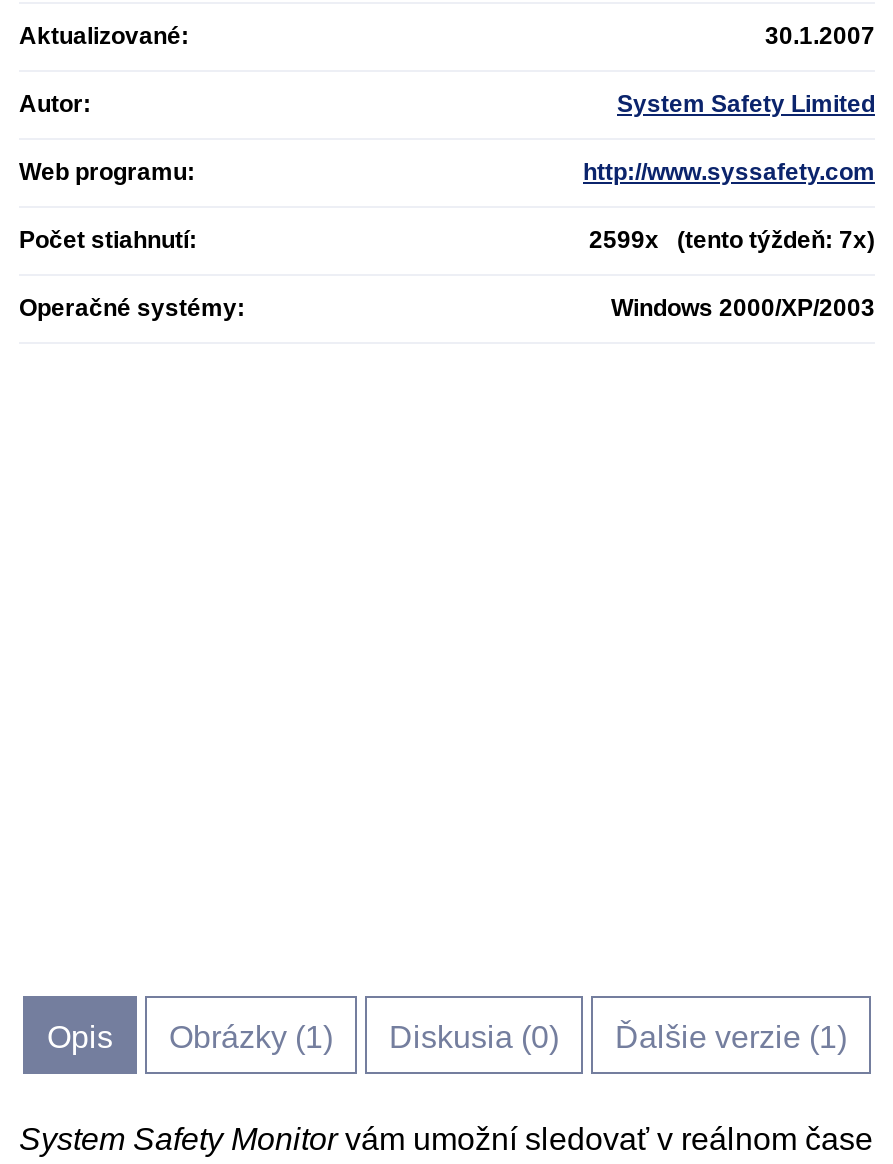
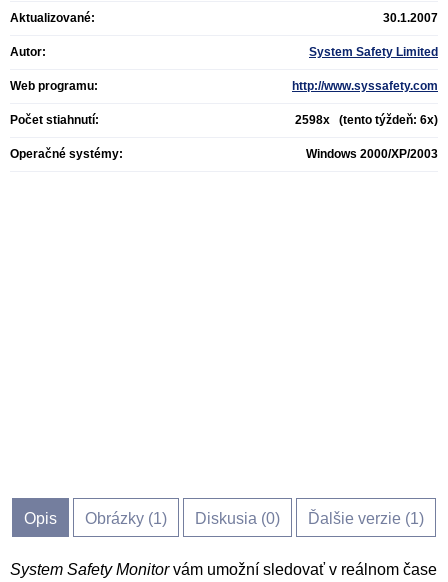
[589,226,875,254] 2599x (tento týždeň: 7x) -> [295,113,438,127] 2598x (tento týždeň: 6x)

